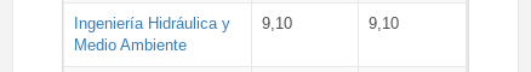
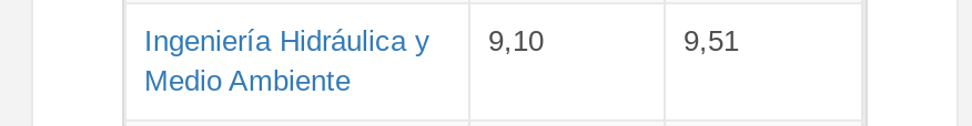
[369,14,399,32] 9,10 -> [684,24,739,57] 9,51

